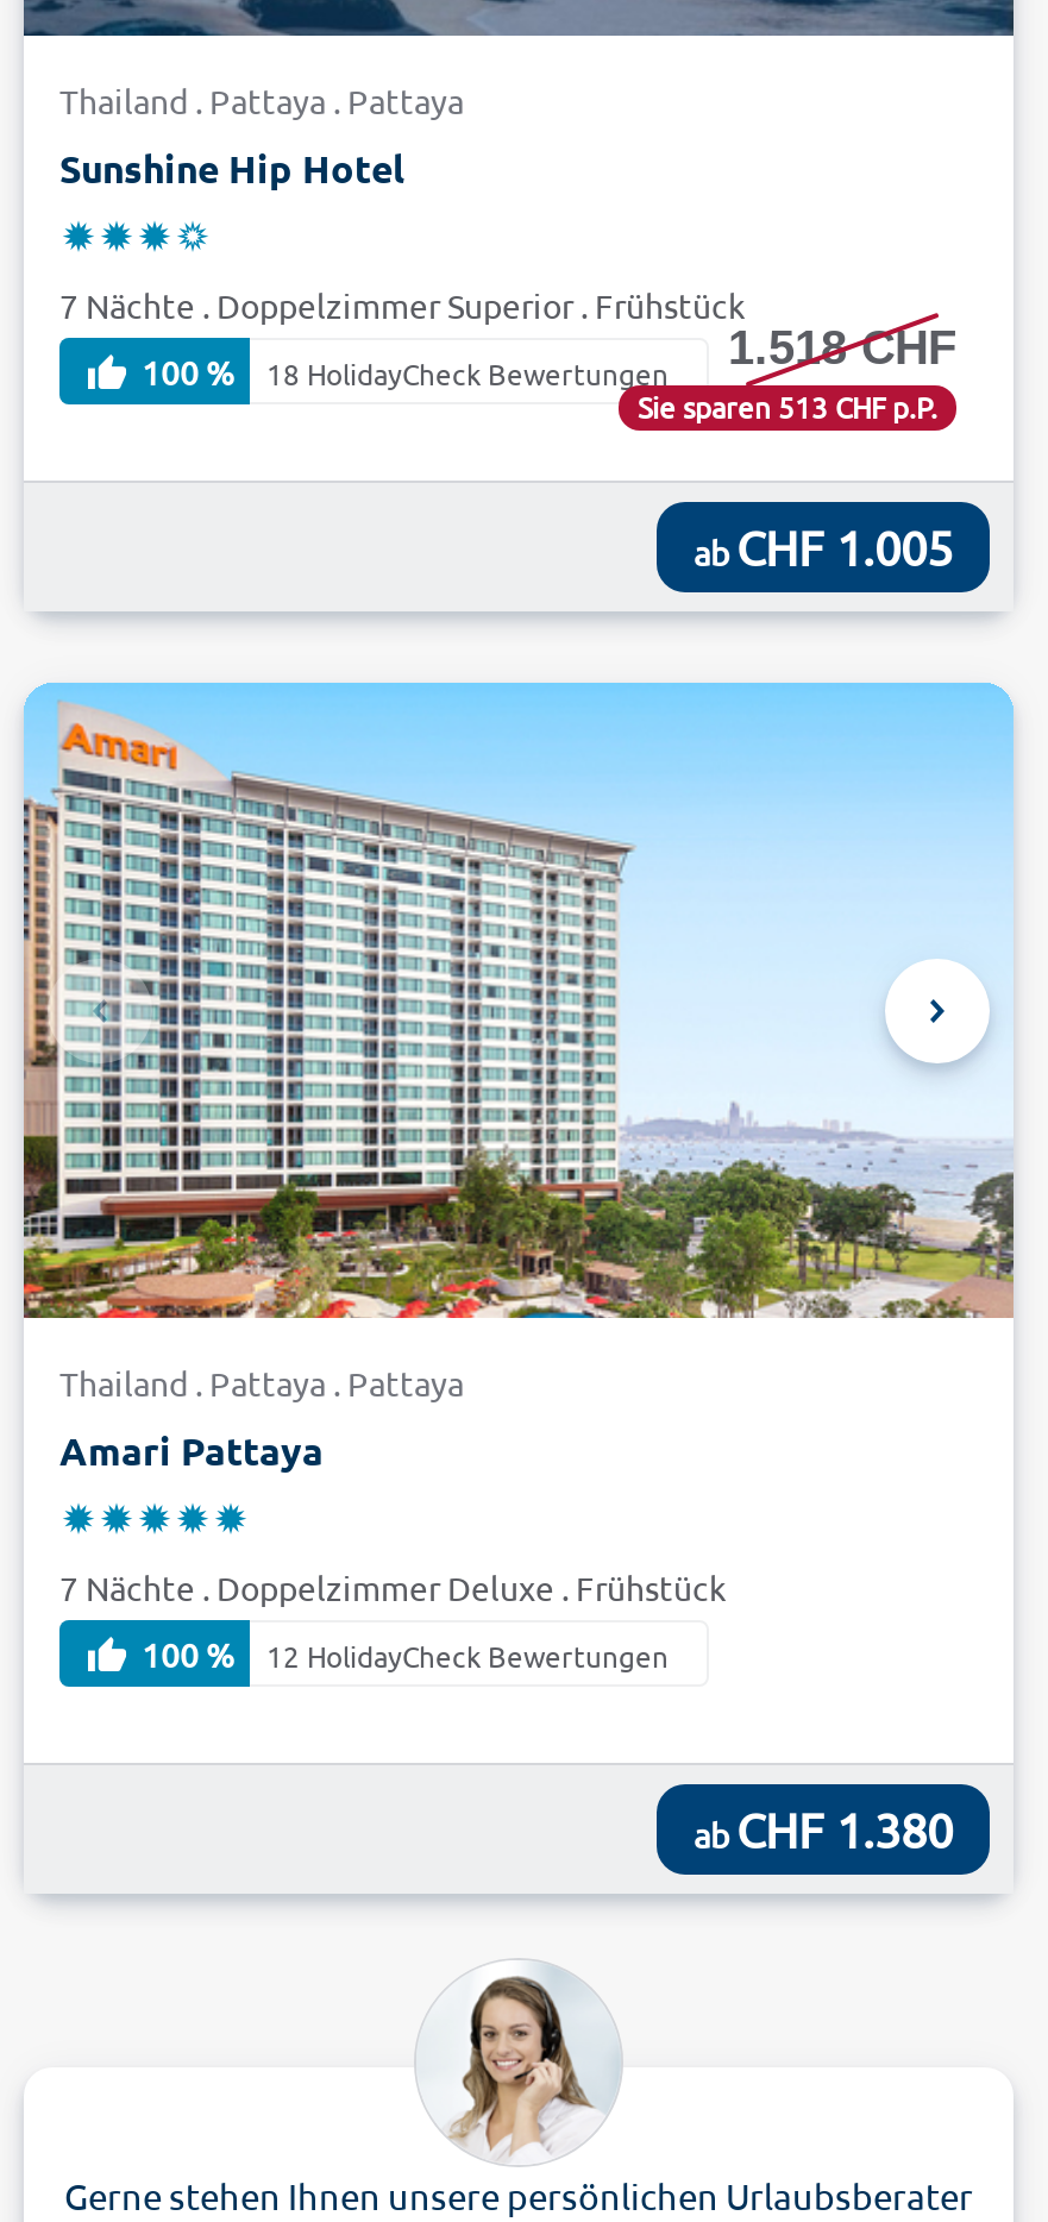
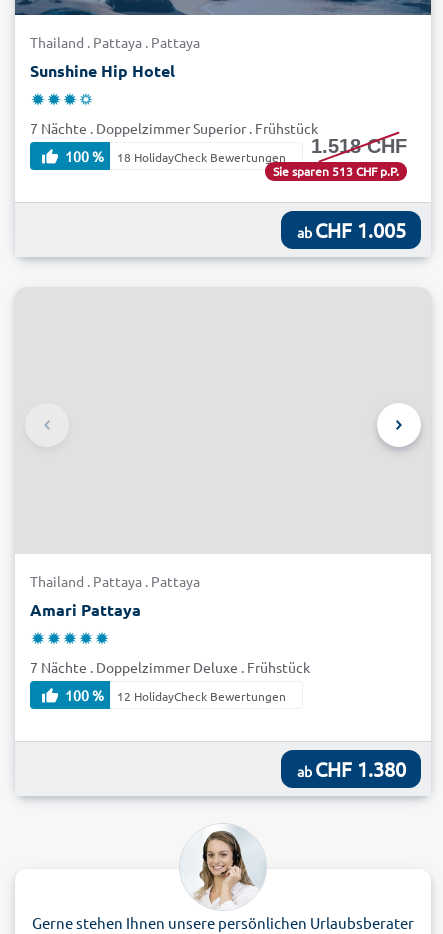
[21,683,1016,1320] [image] -> none

